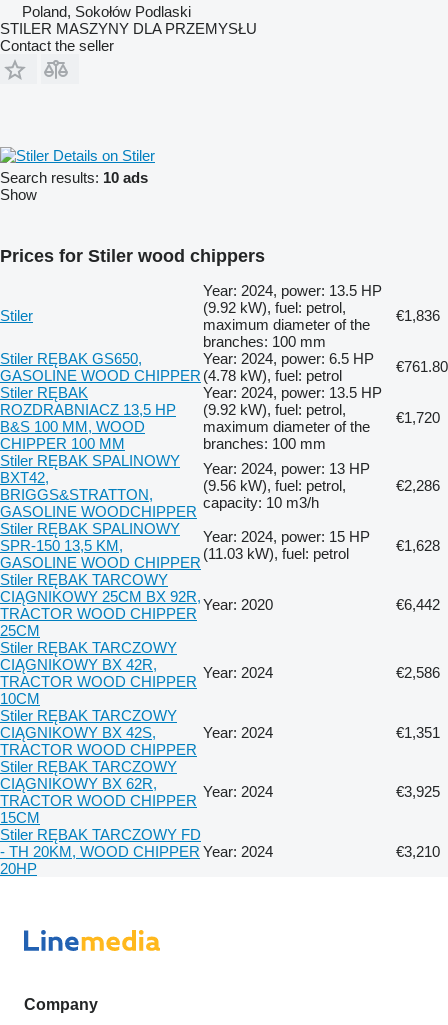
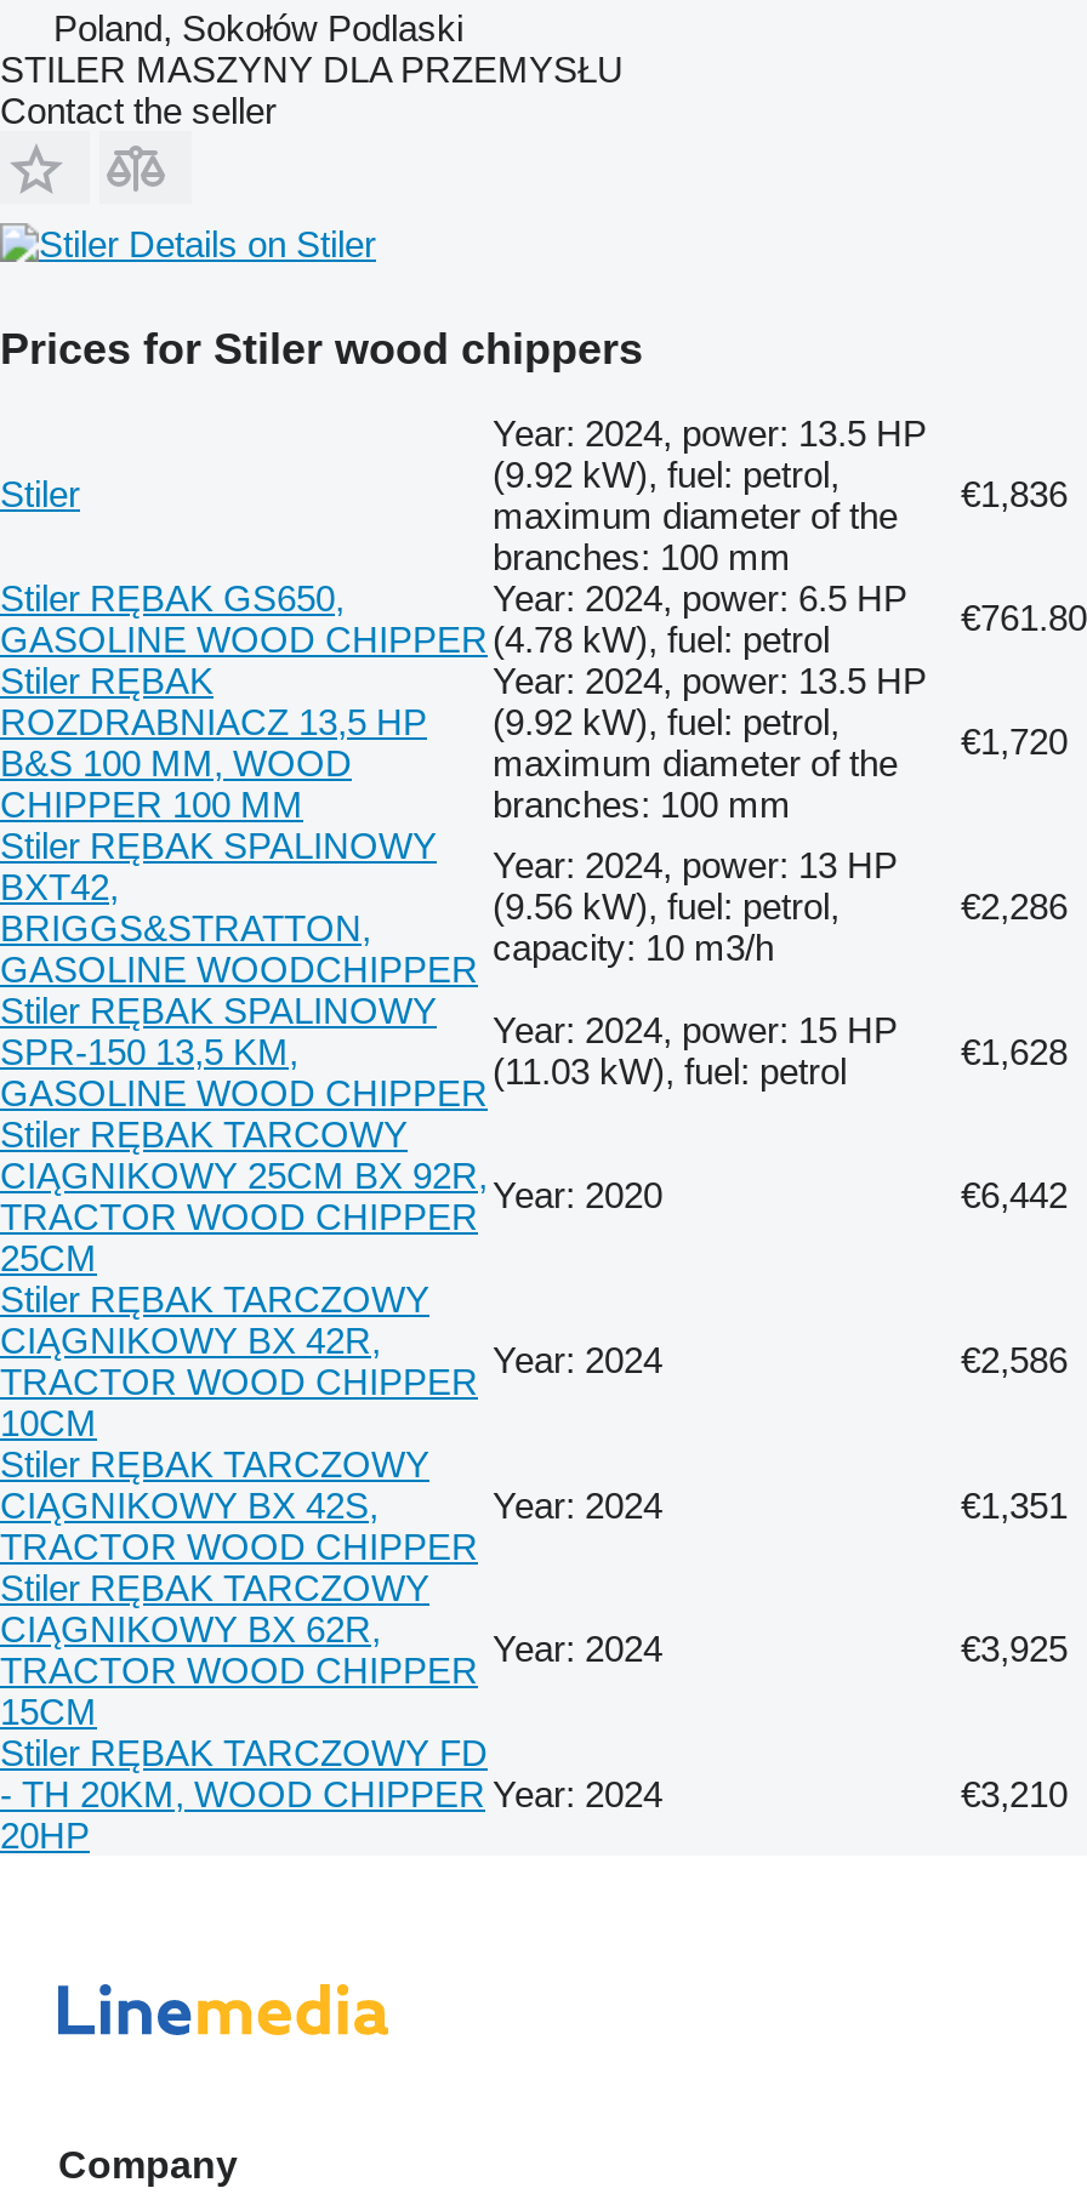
[0,168,148,202] Search results: 10 ads | Show -> none

